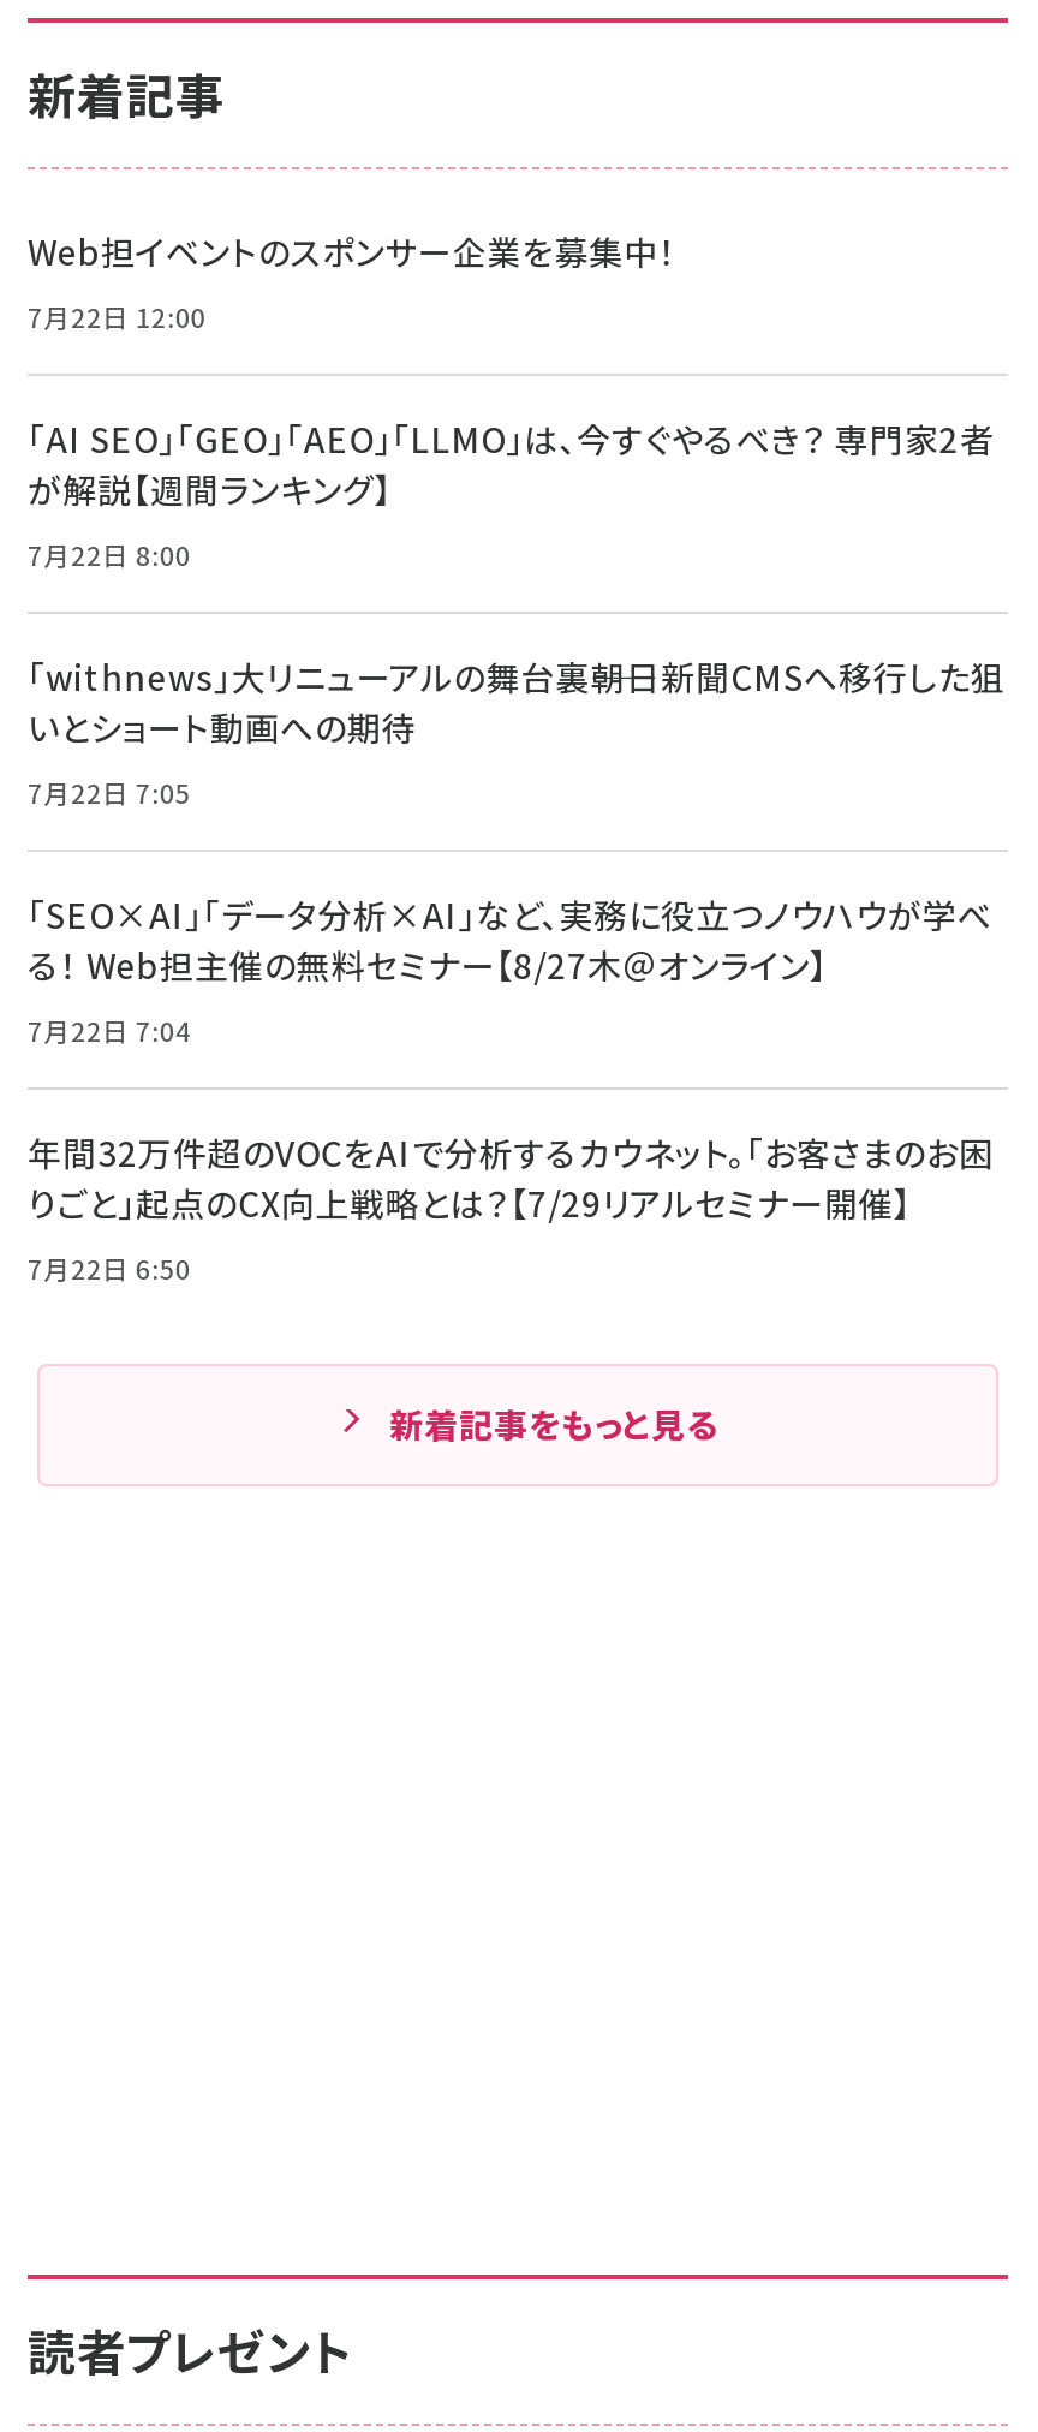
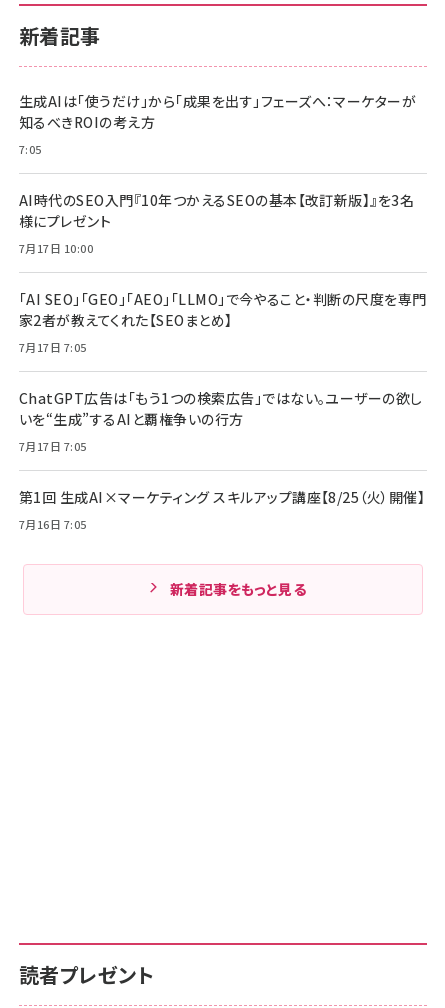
[28,227,677,335] Web担イベントのスポンサー企業を募集中！ | 7月22日 12:00 -> [19,91,416,157] 生成AIは「使うだけ」から「成果を出す」フェーズへ：マーケターが | 知るべきROIの考え方 | 7:05
[28,415,994,573] 「AI SEO」「GEO」「AEO」「LLMO」は、今すぐやるべき？ 専門家2者 | が解説【週間ランキング】 | 7月22日 8:00 -> [19,190,414,256] AI時代のSEO入門『10年つかえるSEOの基本【改訂新版】』を3名 | 様にプレゼント | 7月17日 10:00
[28,652,1005,811] 「withnews」大リニューアルの舞台裏――朝日新聞CMSへ移行した狙 | いとショート動画への期待 | 7月22日 7:05 -> [19,289,427,355] 「AI SEO」「GEO」「AEO」「LLMO」で今やること・判断の尺度を専門 | 家2者が教えてくれた【SEOまとめ】 | 7月17日 7:05
[28,890,992,1049] 「SEO×AI」「データ分析×AI」など、実務に役立つノウハウが学べ | る！ Web担主催の無料セミナー【8/27木＠オンライン】 | 7月22日 7:04 -> [19,388,423,454] ChatGPT広告は「もう1つの検索広告」ではない。ユーザーの欲し | いを“生成”するAIと覇権争いの行方 | 7月17日 7:05
[28,1128,993,1287] 年間32万件超のVOCをAIで分析するカウネット。「お客さまのお困 | りごと」起点のCX向上戦略とは？【7/29リアルセミナー開催】 | 7月22日 6:50 -> [19,487,425,532] 第1回 生成AI×マーケティング スキルアップ講座【8/25（火）開催】 | 7月16日 7:05

